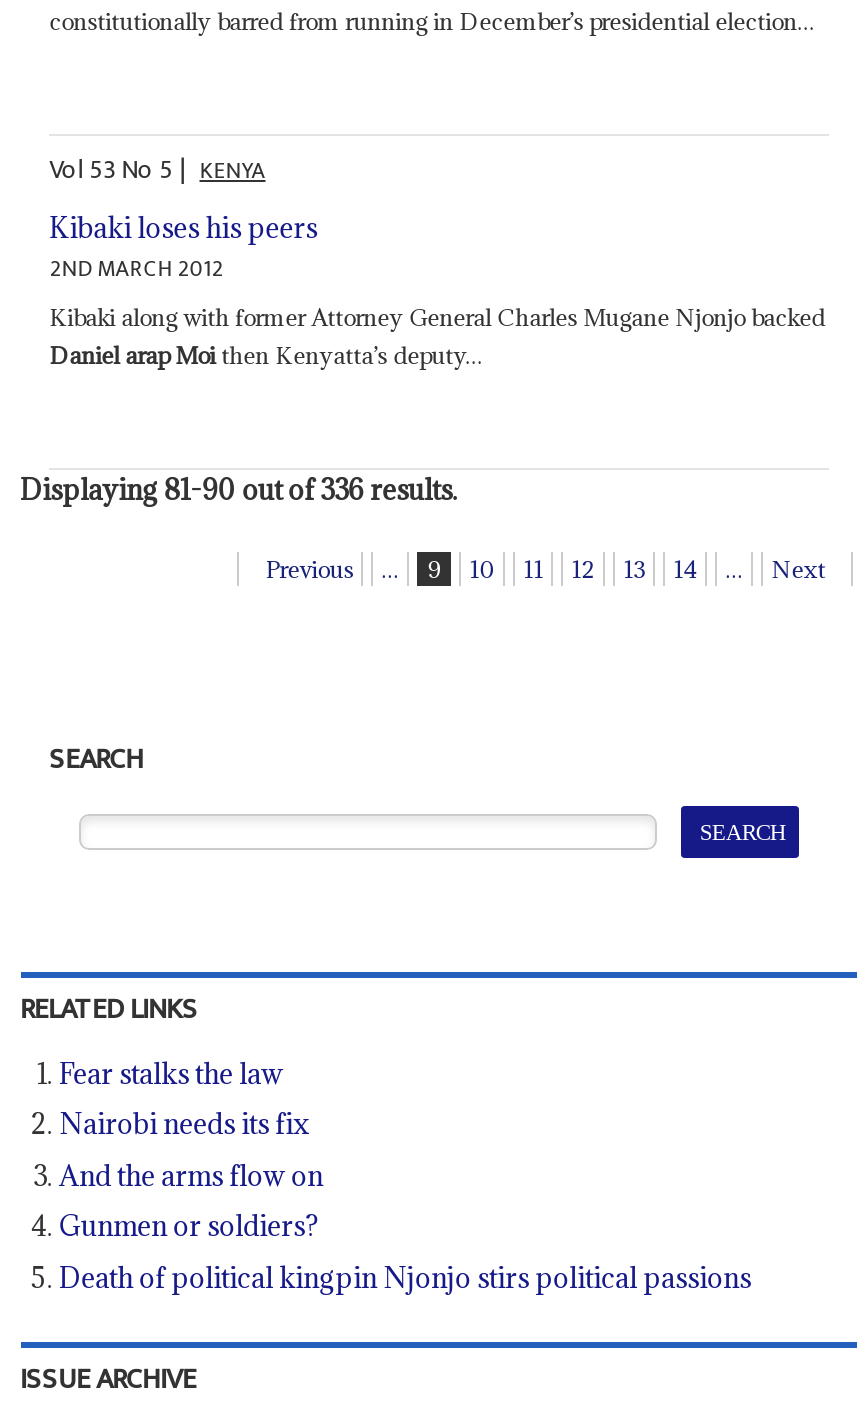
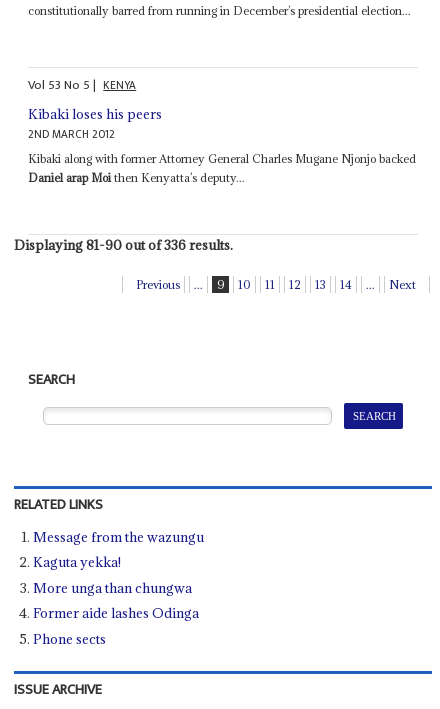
[59,1055,751,1295] Fear stalks the law | Nairobi needs its fix | And the arms flow on | Gunmen or soldiers? | Death of political kingpin Njonjo stirs political passions -> [33,528,204,648] Message from the wazungu | Kaguta yekka! | More unga than chungwa | Former aide lashes Odinga | Phone sects

